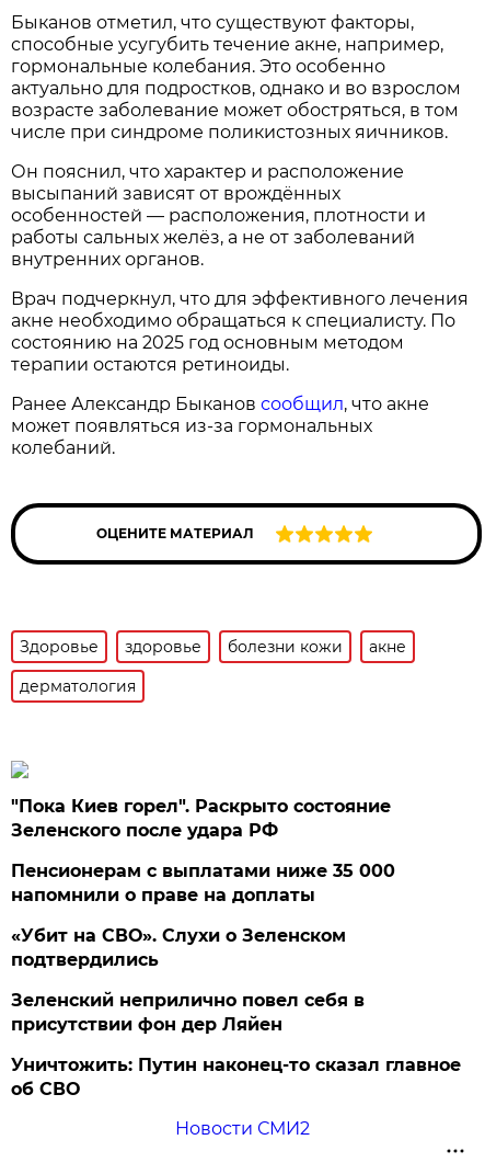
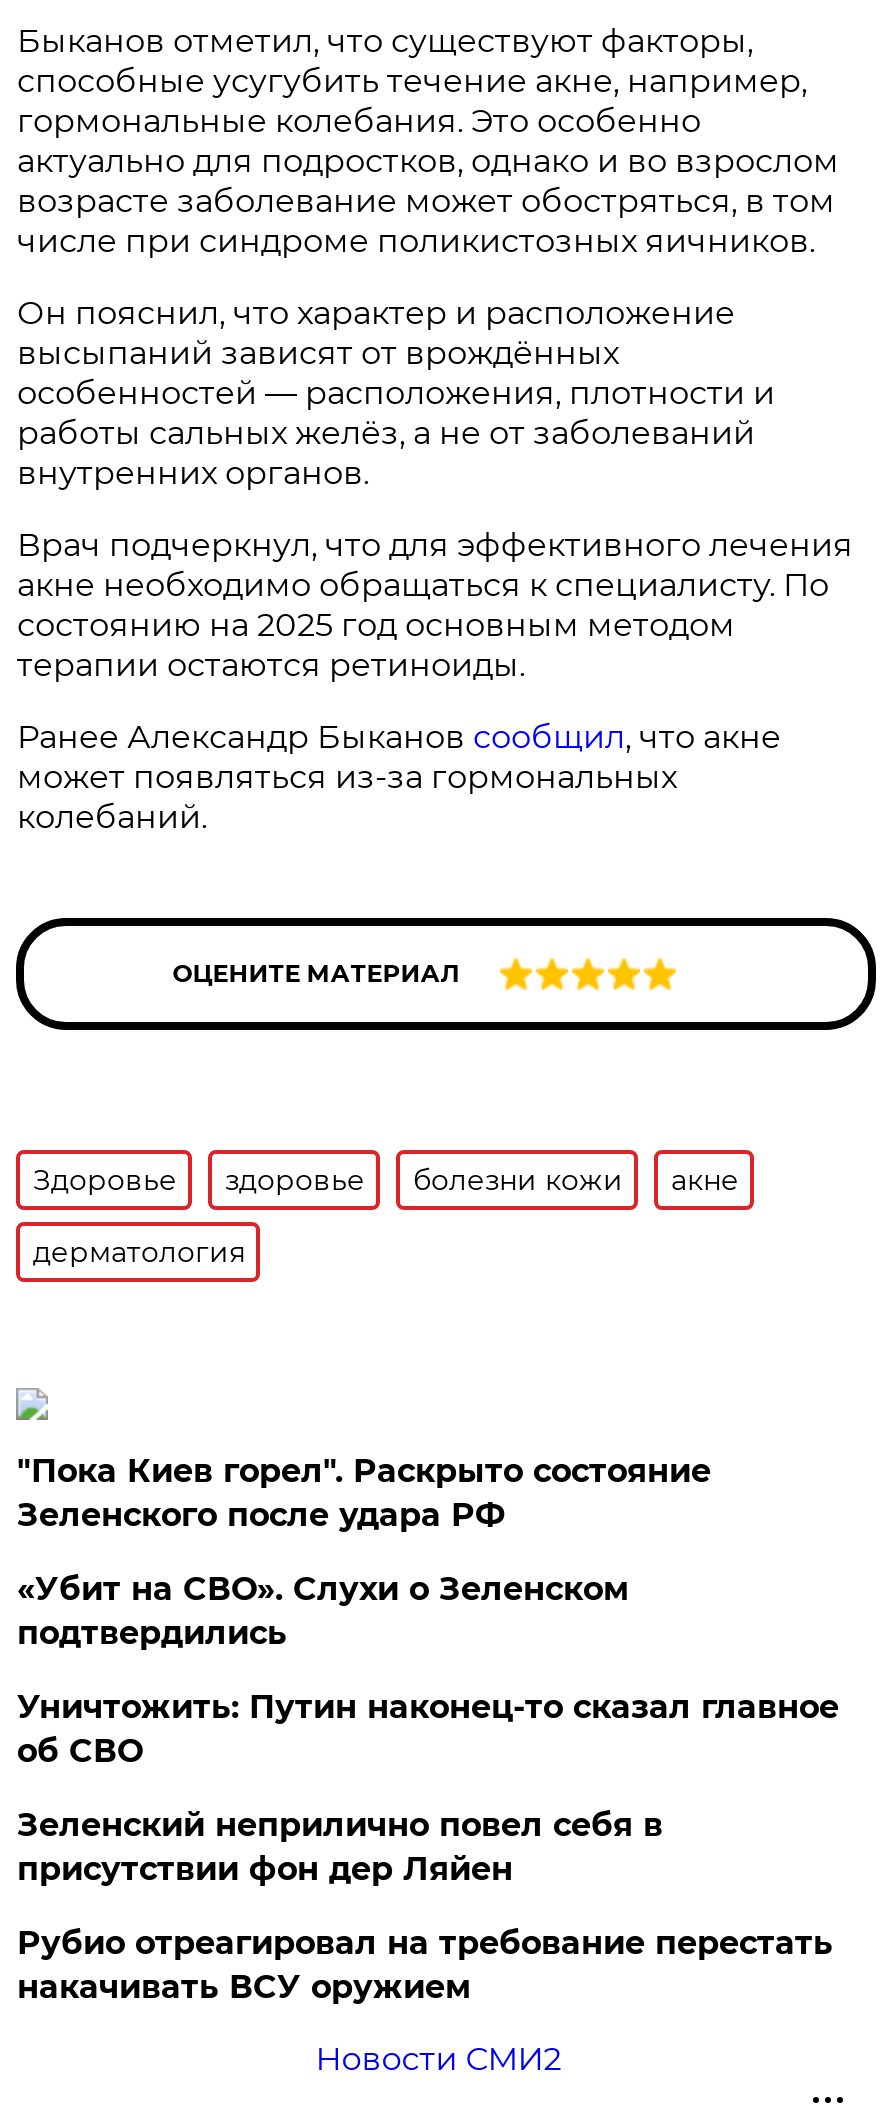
[11,860,396,905] Пенсионерам с выплатами ниже 35 000 | напомнили о праве на доплаты -> none
moved [11,925,346,970] -> [17,1569,629,1651]: «Убит на СВО». Слухи о Зеленском | подтвердились
none -> [17,1923,833,2005] Рубио отреагировал на требование перестать | накачивать ВСУ оружием
moved [11,1054,461,1099] -> [17,1687,839,1769]: Уничтожить: Путин наконец-то сказал главное | об СВО

